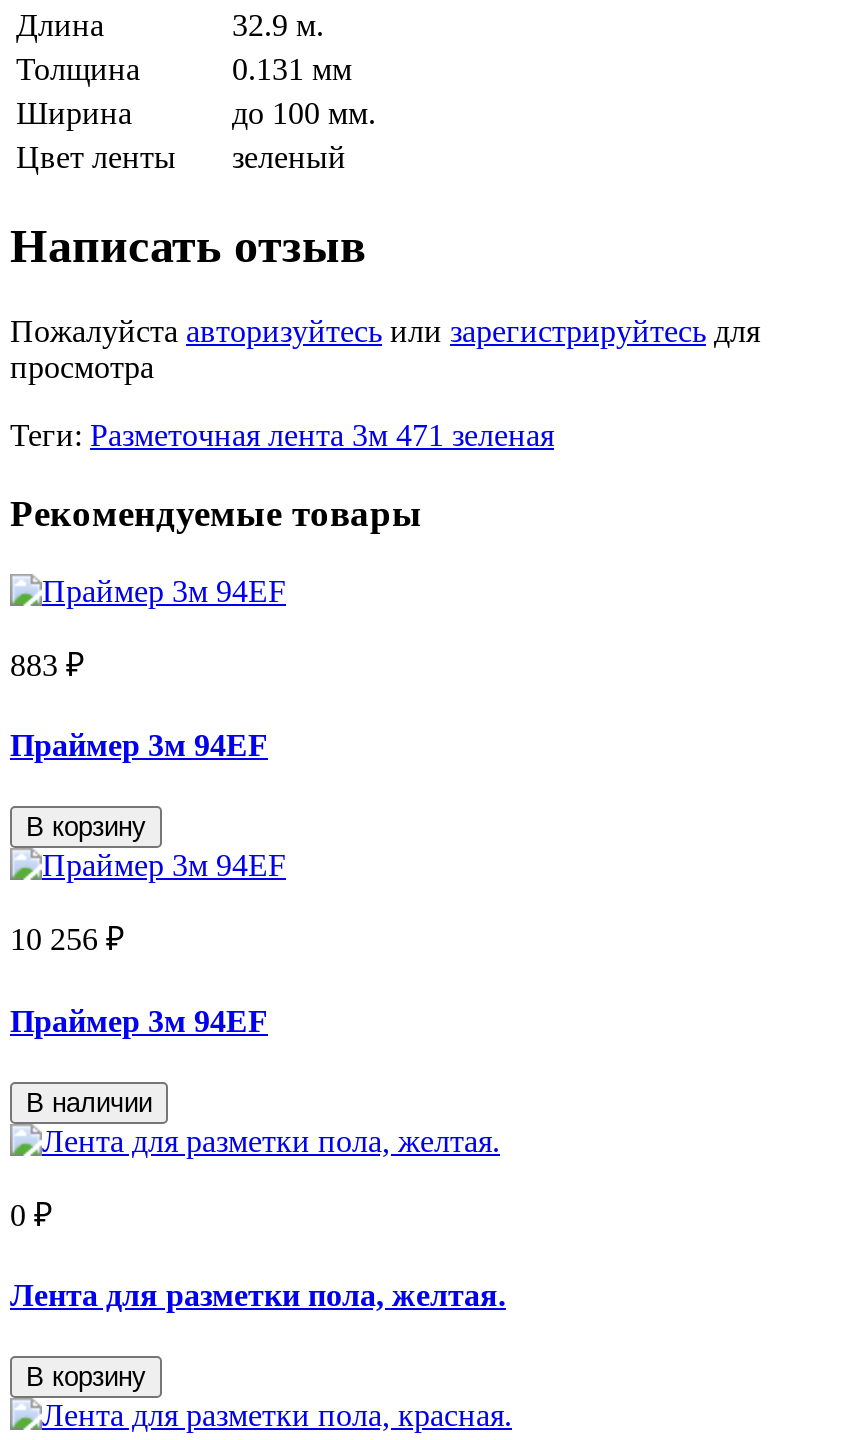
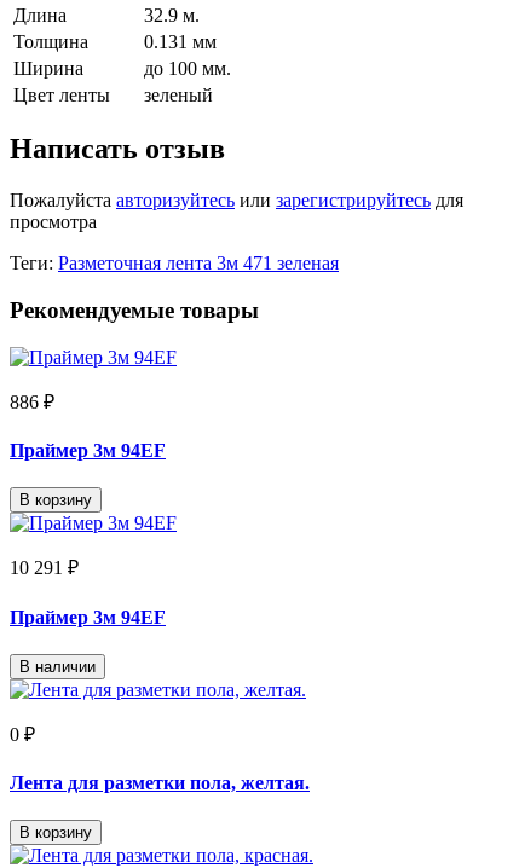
[10,648,84,682] 883 ₽ -> [10,391,54,412] 886 ₽
[10,923,124,957] 10 256 ₽ -> [10,558,79,578] 10 291 ₽

